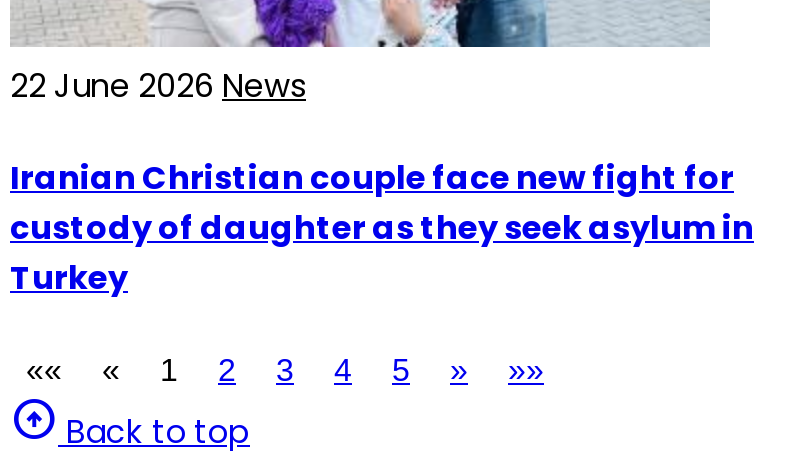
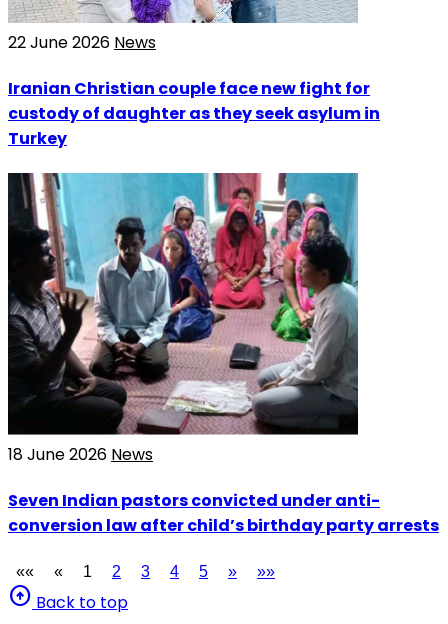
none -> [7,172,439,537] [image] | 18 June 2026 News | Seven Indian pastors convicted under anti- | conversion law after child’s birthday party arrests

